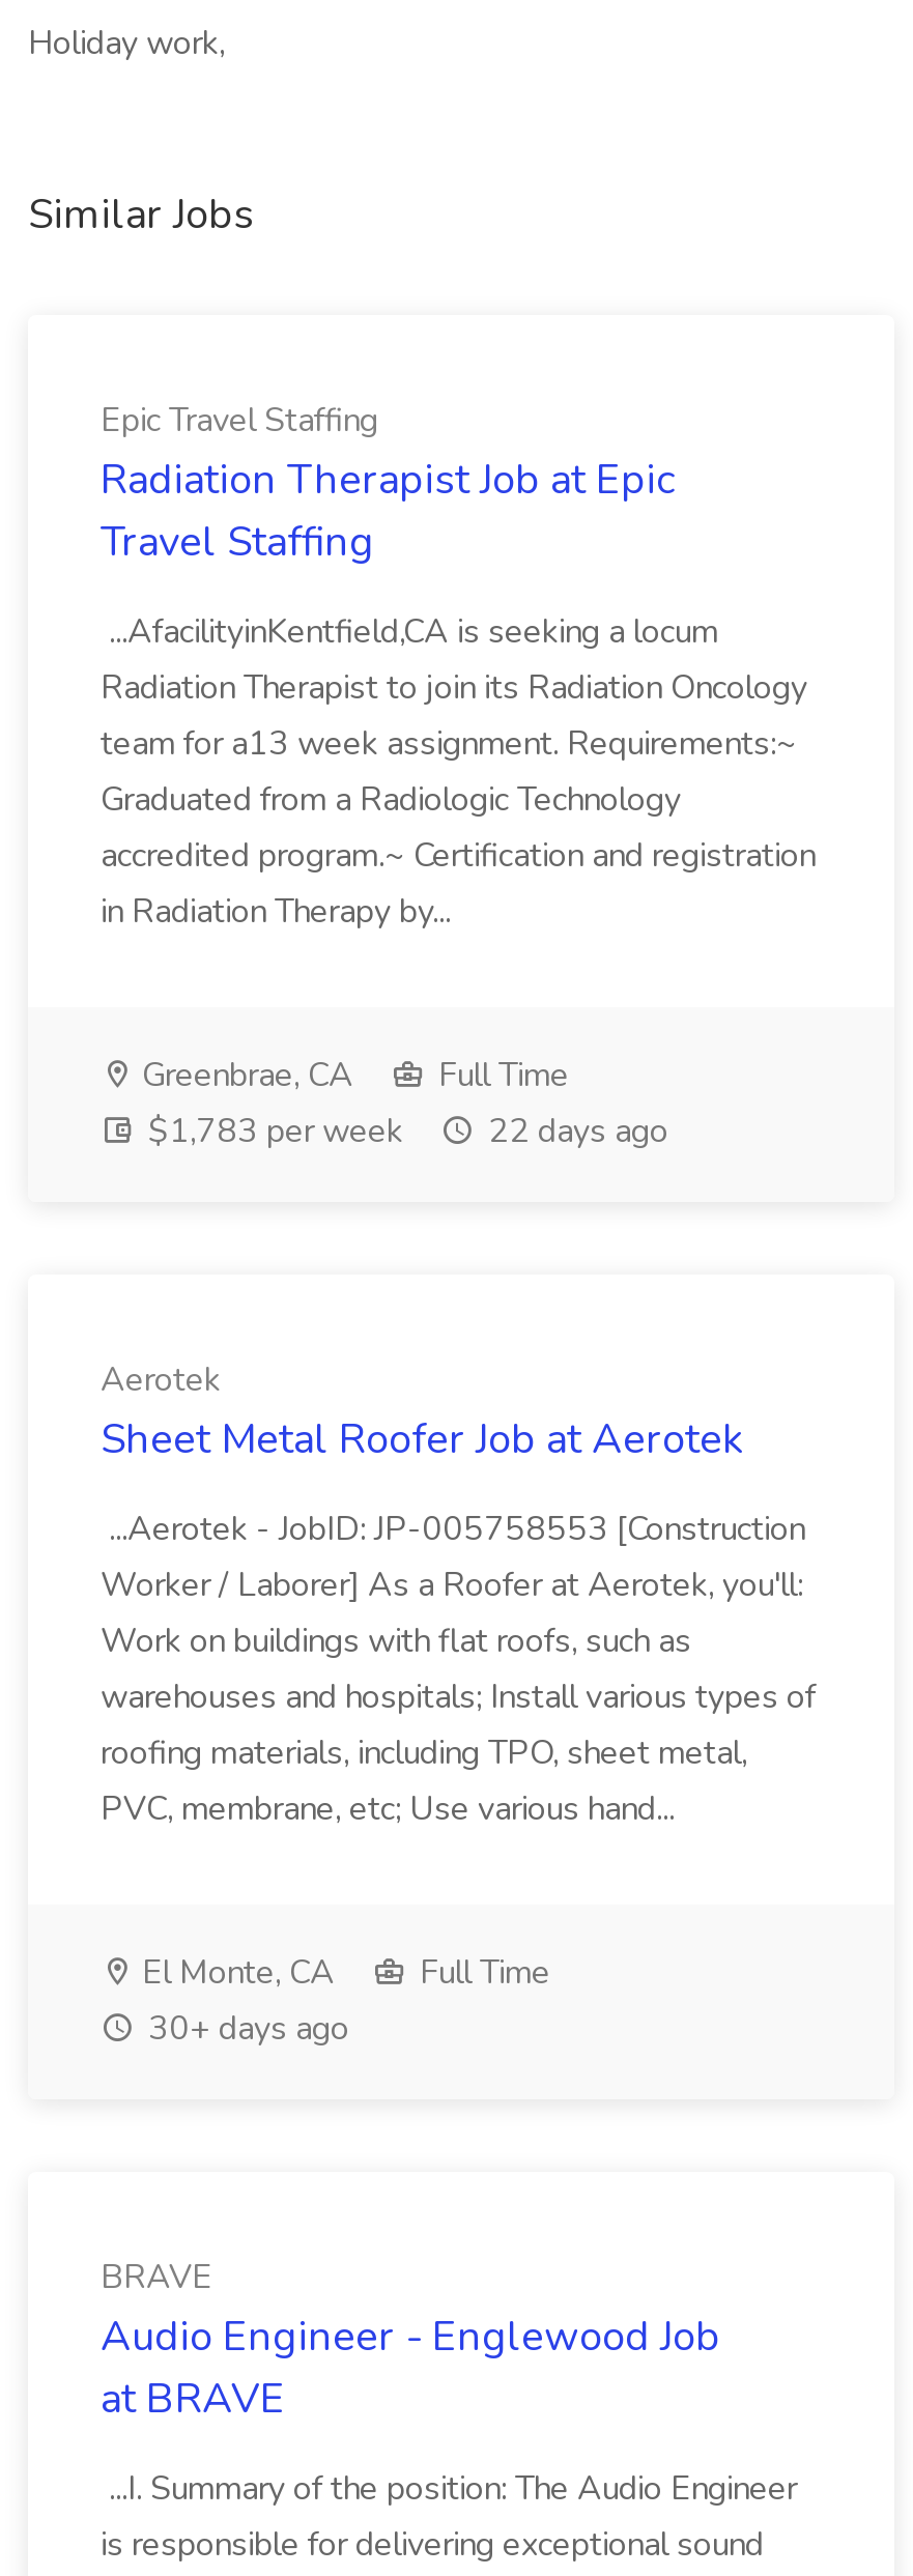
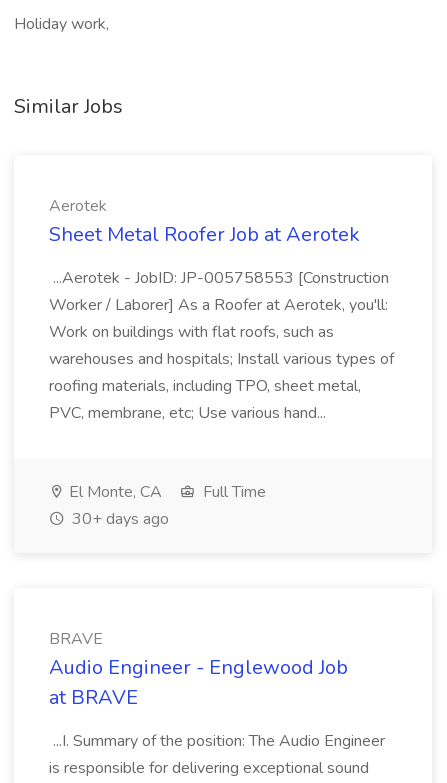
[101,398,816,935] Epic Travel Staffing | Radiation Therapist Job at Epic | Travel Staffing | ...AfacilityinKentfield,CA is seeking a locum | Radiation Therapist to join its Radiation Oncology | team for a13 week assignment. Requirements:~ | Graduated from a Radiologic Technology | accredited program.~ Certification and registration | in Radiation Therapy by... -> none
[134,1053,668,1154] Greenbrae, CA | Full Time | $1,783 per week | 22 days ago -> none

